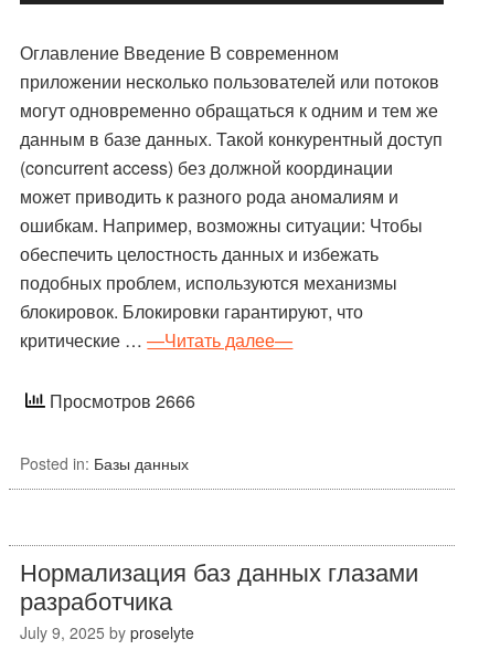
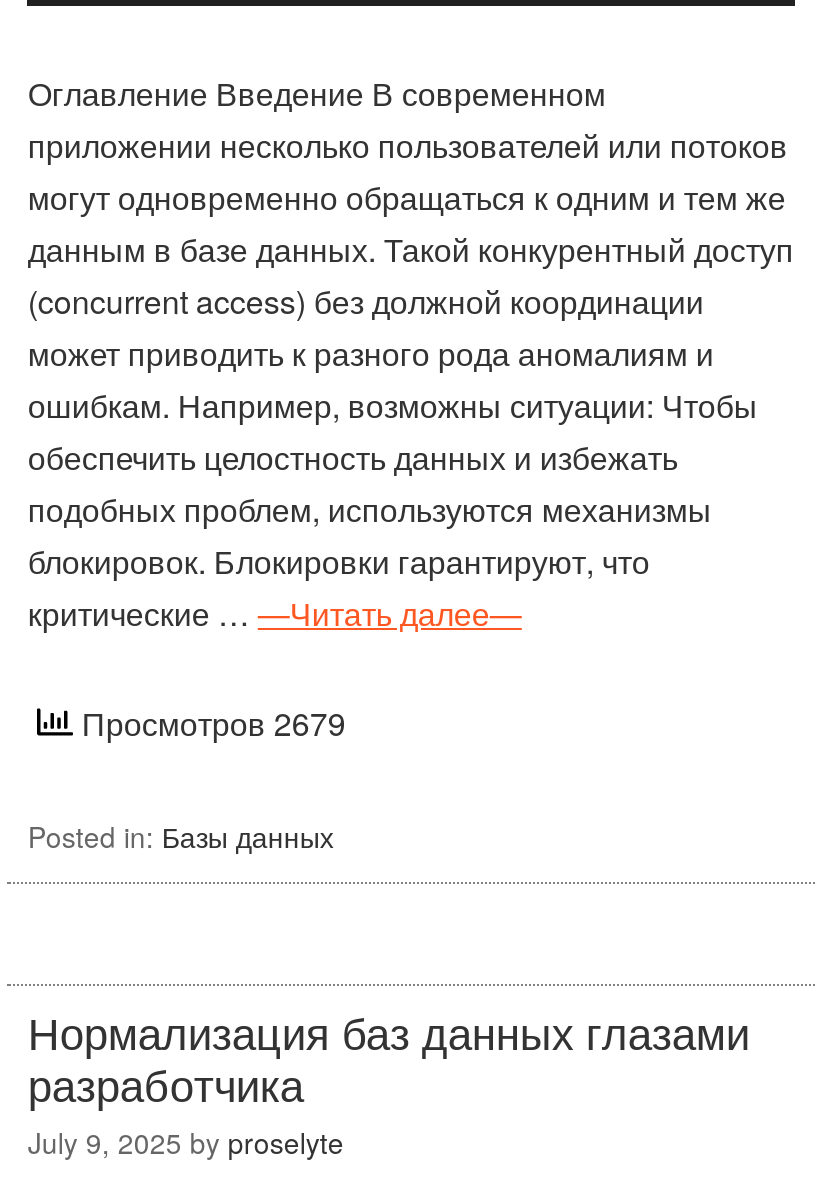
[46,388,196,414] Просмотров 2666 -> [74,701,346,747] Просмотров 2679

